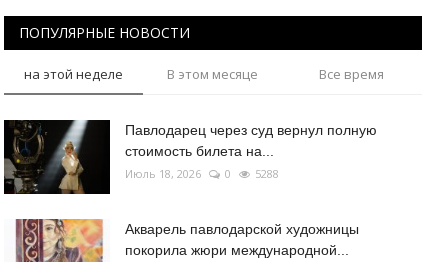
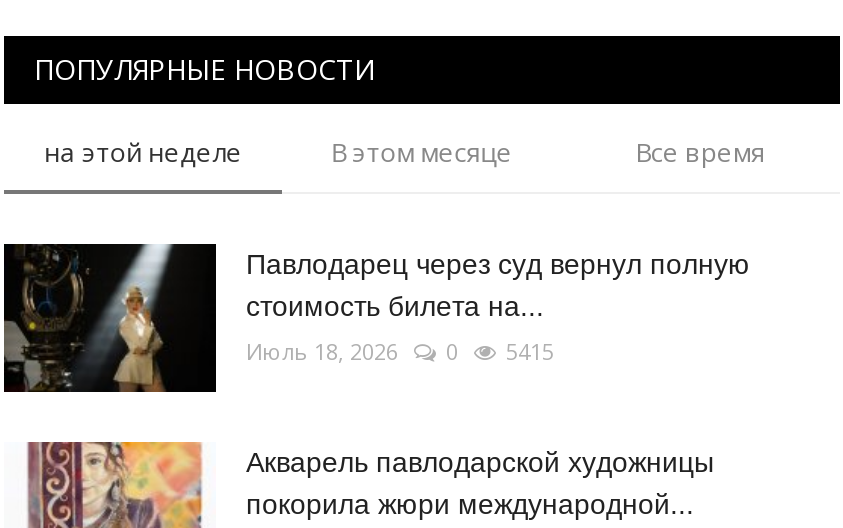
[125,166,279,181] Июль 18, 2026 0 5288 -> [246,336,554,366] Июль 18, 2026 0 5415

